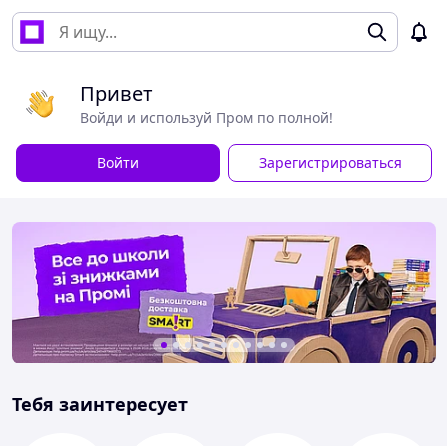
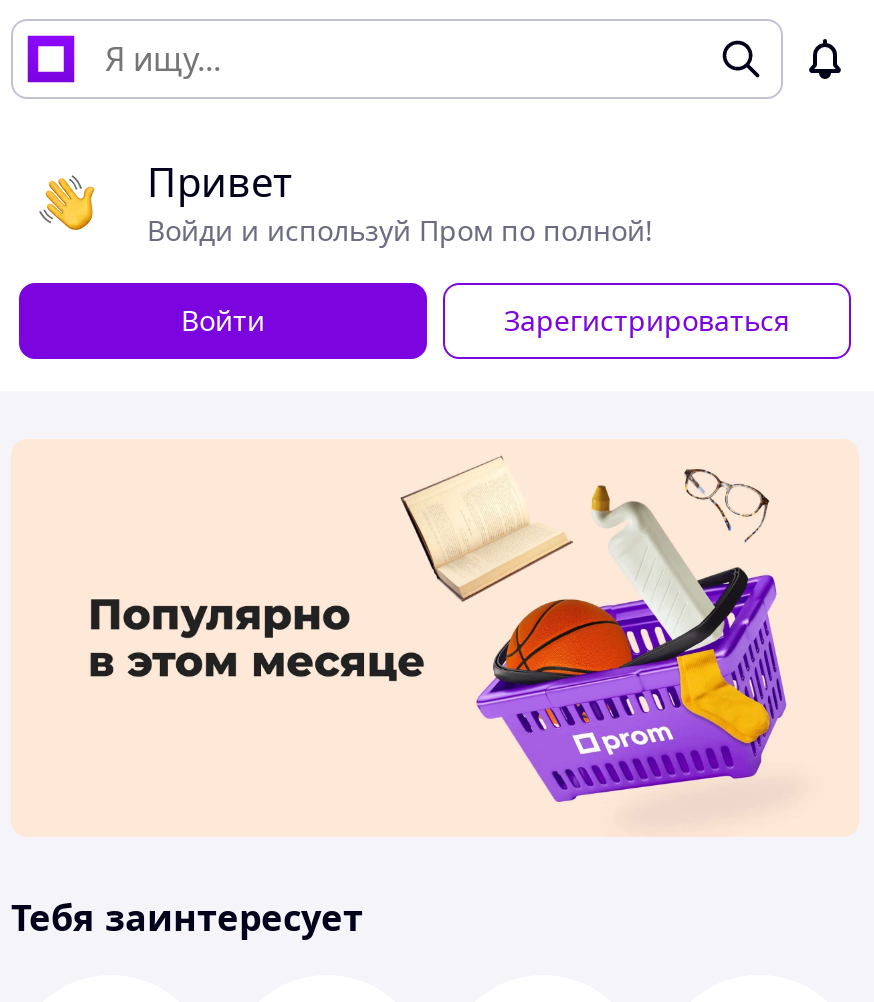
[11,222,437,364] [image] -> [13,441,857,837] [image]

